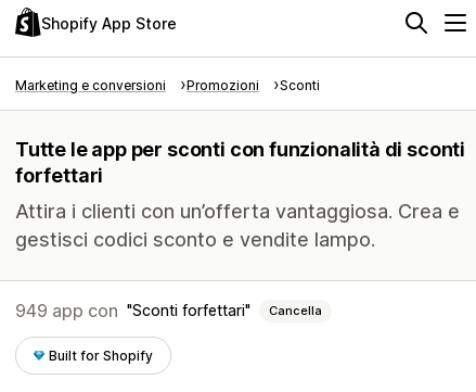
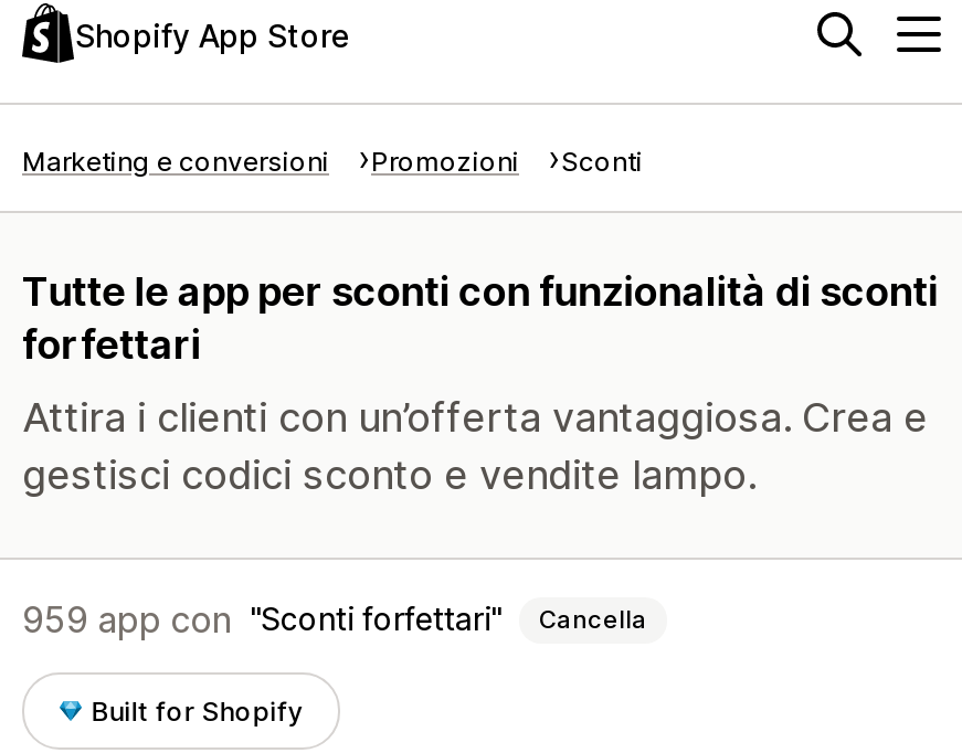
[15,300,322,321] 949 app con Sconti forfettari Cancella -> [22,597,647,641] 959 app con Sconti forfettari Cancella

